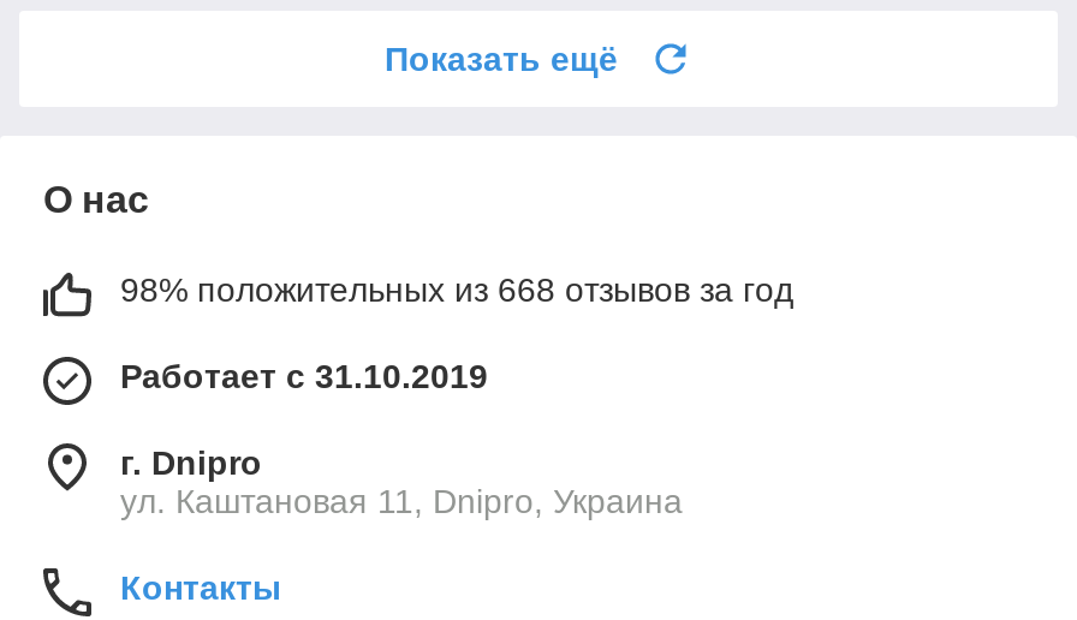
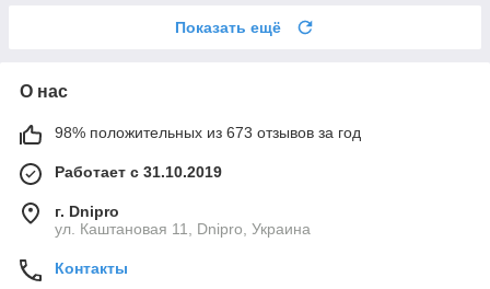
[120,270,793,308] 98% положительных из 668 отзывов за год -> [55,123,361,141] 98% положительных из 673 отзывов за год

